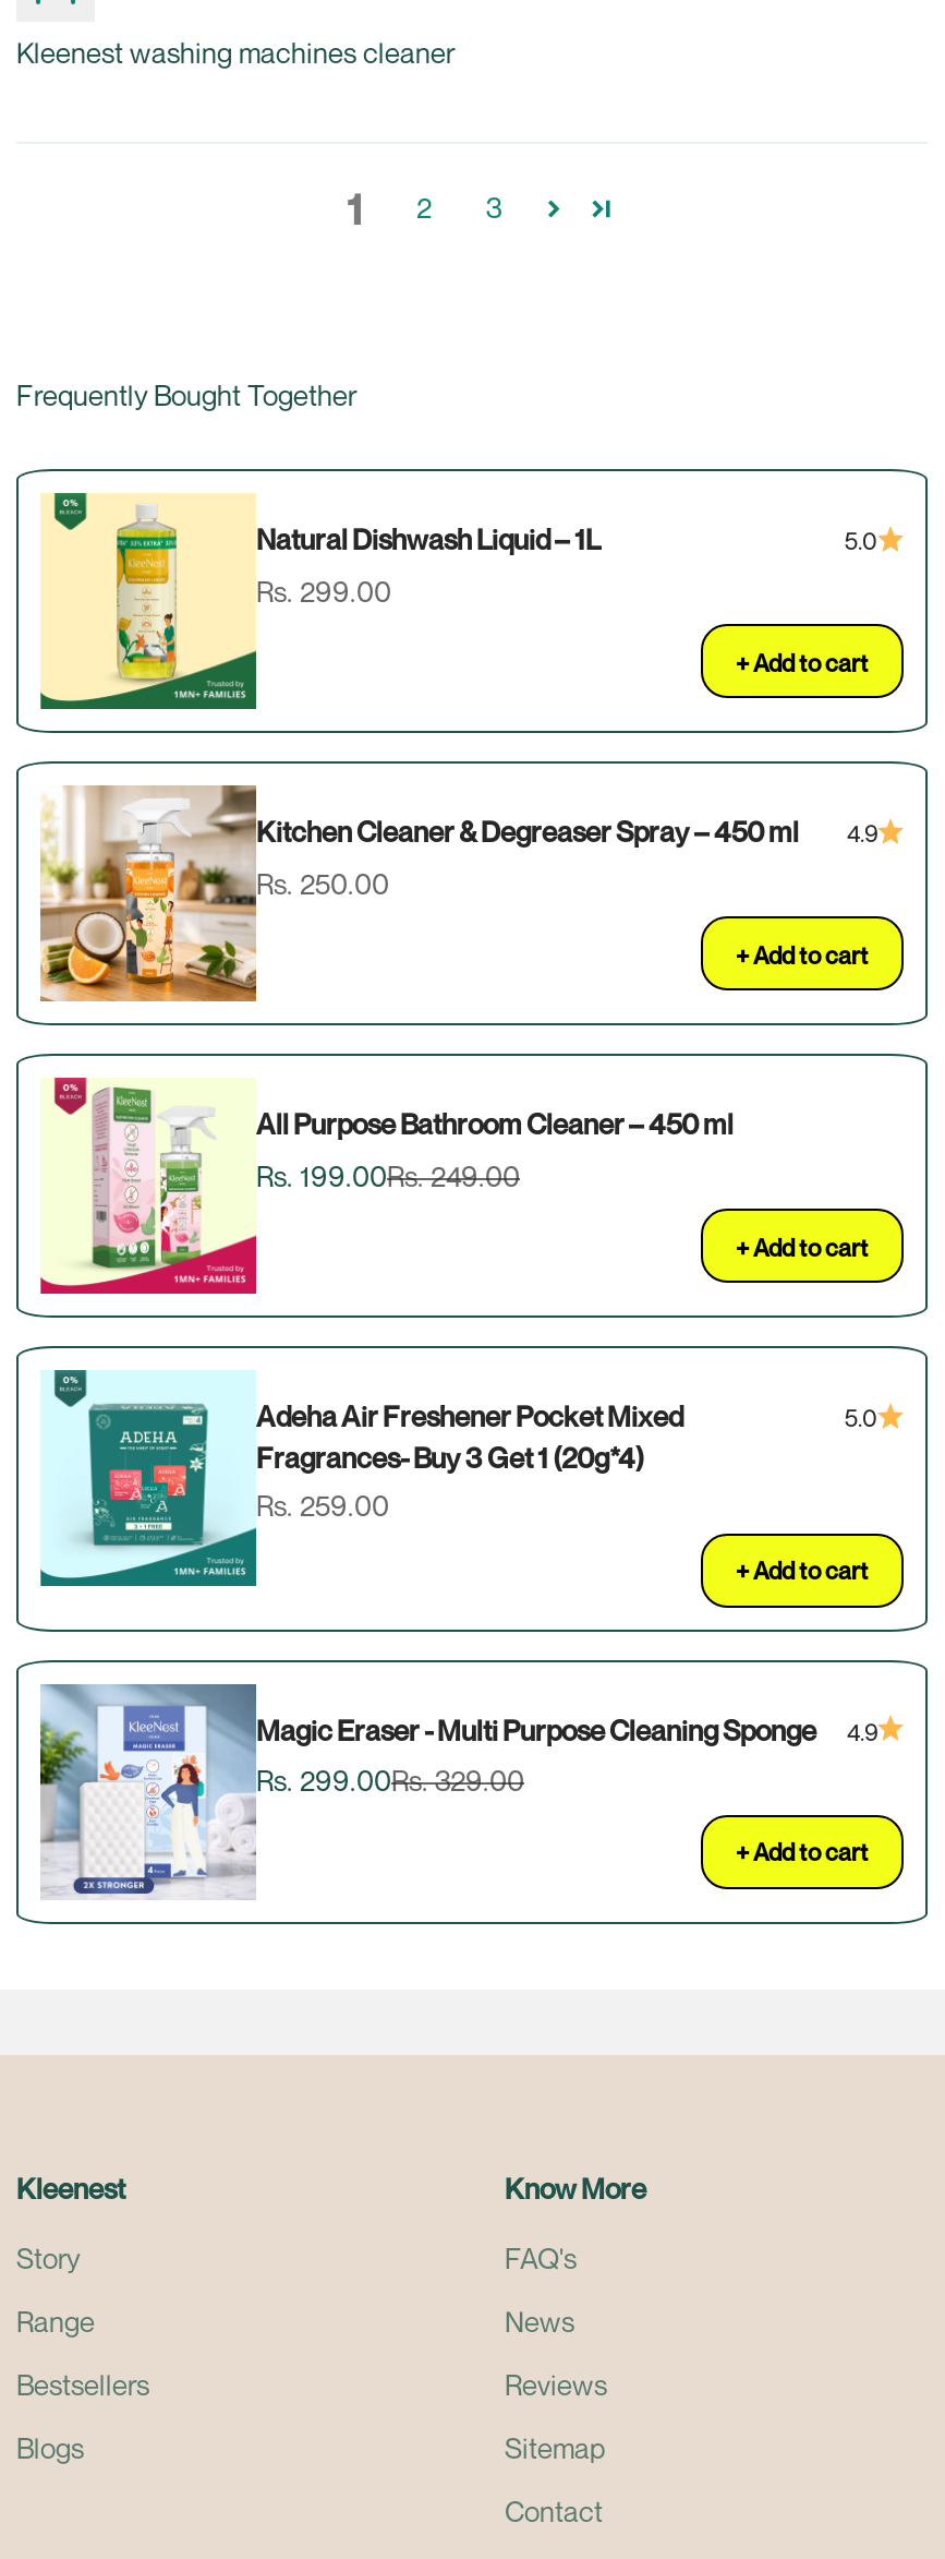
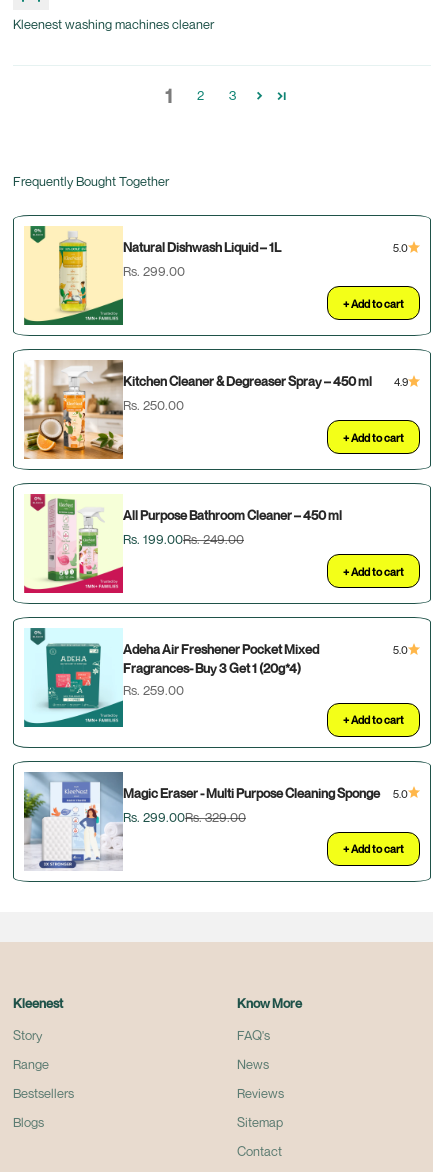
[256,1712,877,1747] Magic Eraser - Multi Purpose Cleaning Sponge 4.9 -> [123,785,408,801] Magic Eraser - Multi Purpose Cleaning Sponge 5.0

